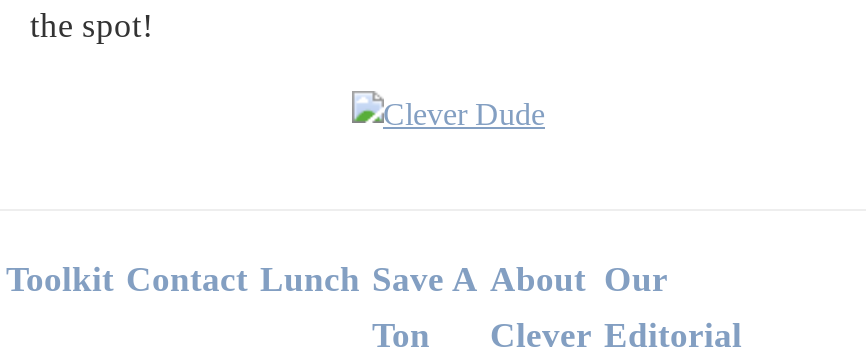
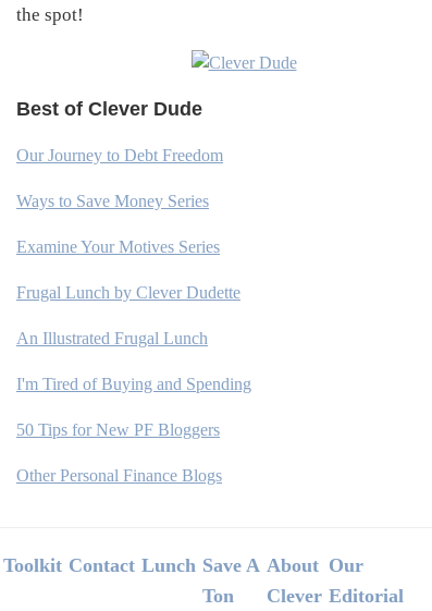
none -> [16,98,251,484] Best of Clever Dude | Our Journey to Debt Freedom | Ways to Save Money Series | Examine Your Motives Series | Frugal Lunch by Clever Dudette | An Illustrated Frugal Lunch | I'm Tired of Buying and Spending | 50 Tips for New PF Bloggers | Other Personal Finance Blogs

